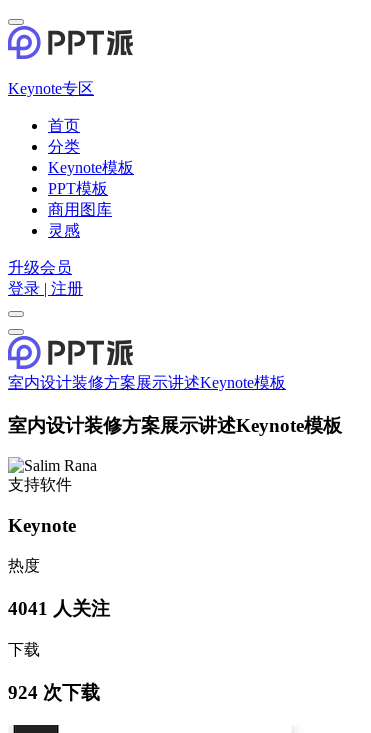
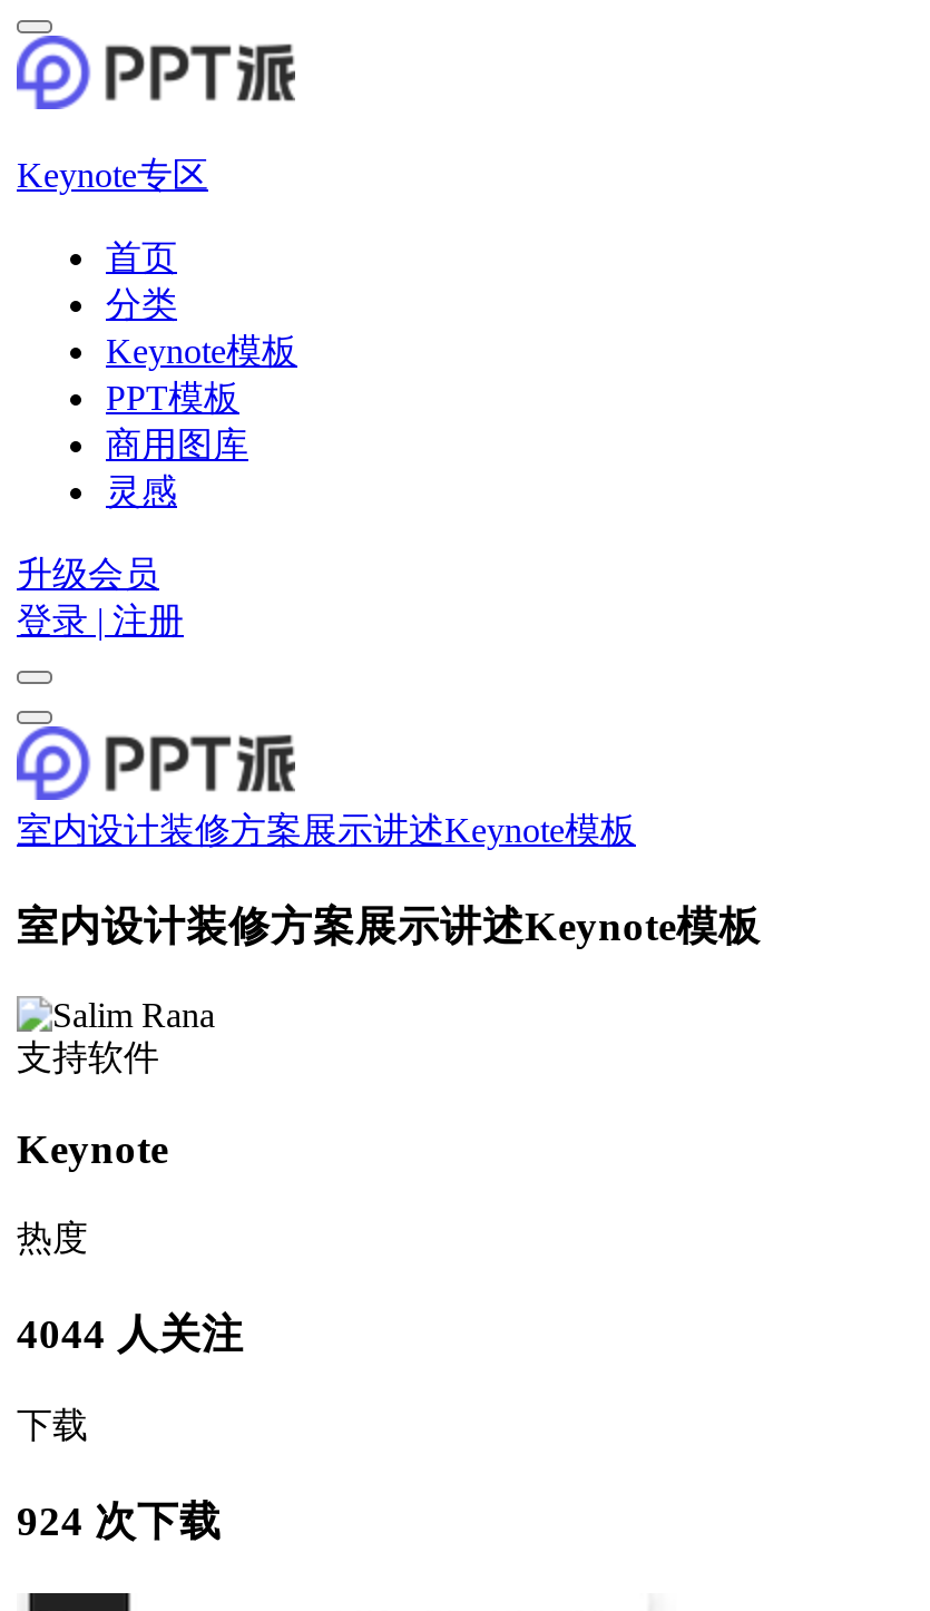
[8,598,110,619] 4041 人关注 -> [17,1309,244,1356] 4044 人关注

